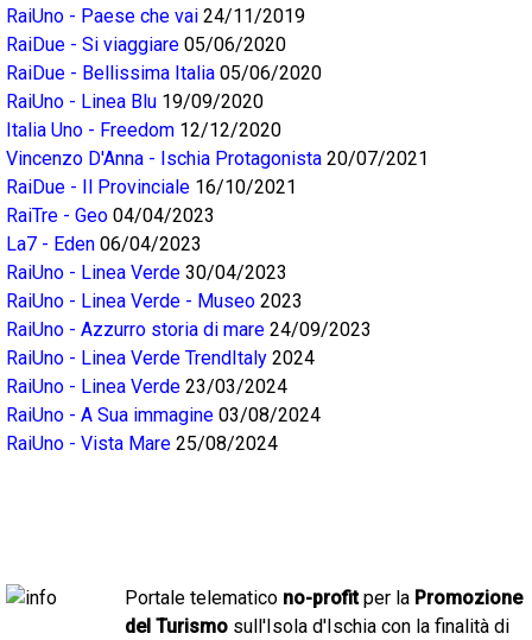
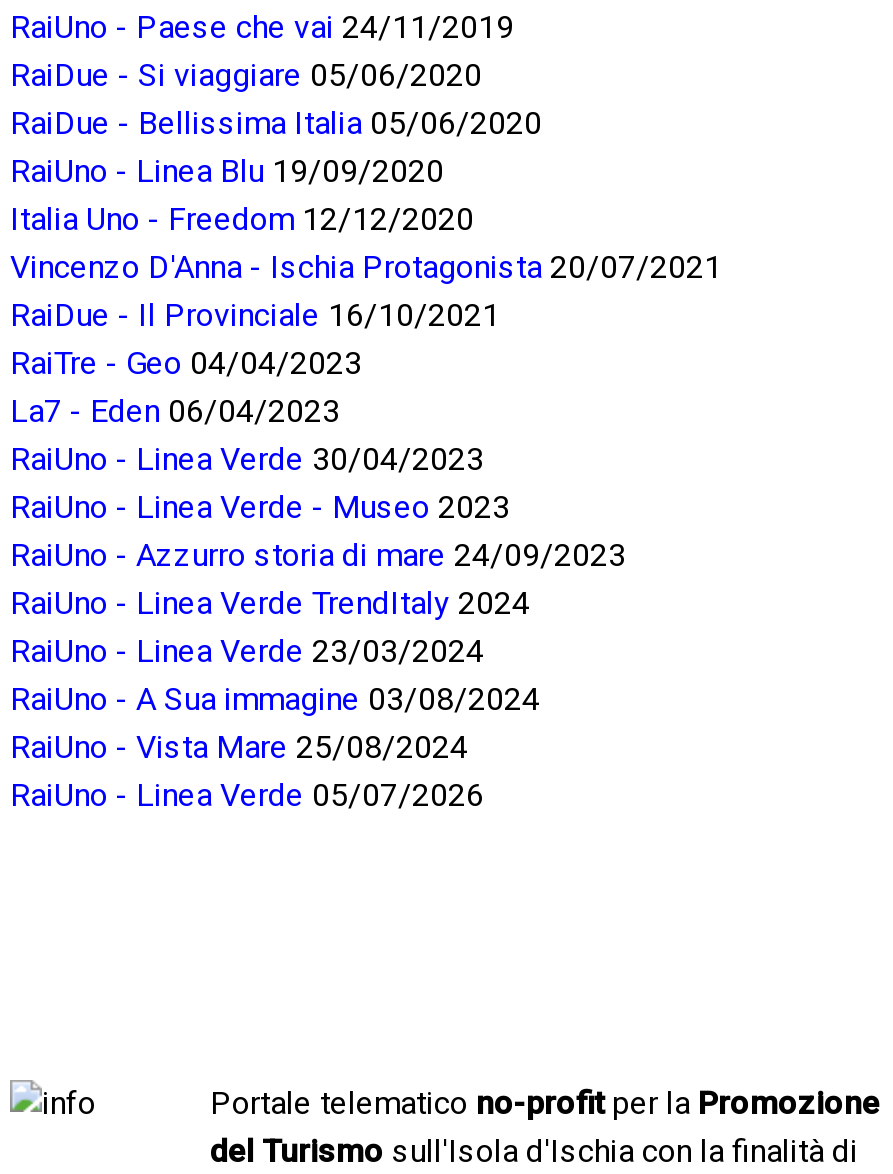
none -> [10,775,484,813] RaiUno - Linea Verde 05/07/2026

